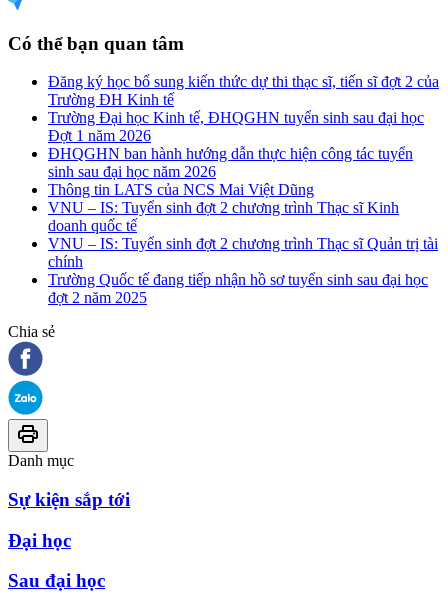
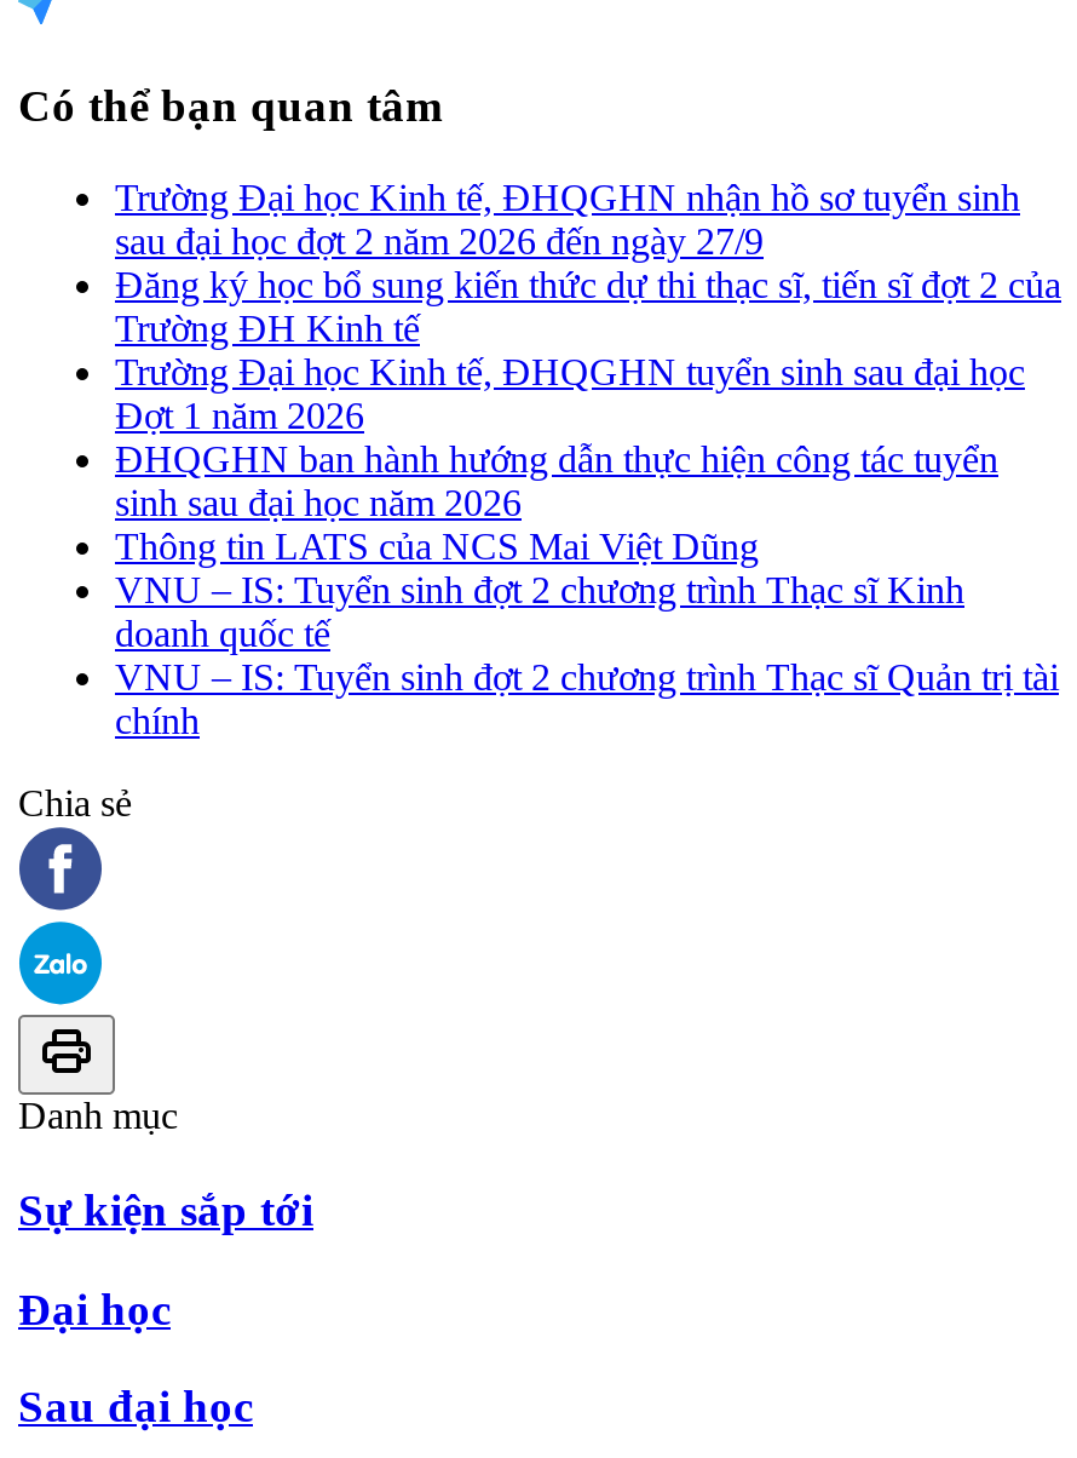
none -> [115,177,1020,262] Trường Đại học Kinh tế, ĐHQGHN nhận hồ sơ tuyển sinh | sau đại học đợt 2 năm 2026 đến ngày 27/9
moved [48,73,439,270] -> [115,264,1061,742]: Đăng ký học bổ sung kiến thức dự thi thạc sĩ, tiến sĩ đợt 2 của | Trường ĐH Kinh tế | Trường Đại học Kinh tế, ĐHQGHN tuyển sinh sau đại học | ... | VNU – IS: Tuyển sinh đợt 2 chương trình Thạc sĩ Quản trị tài | chính
[48,271,428,306] Trường Quốc tế đang tiếp nhận hồ sơ tuyển sinh sau đại học | đợt 2 năm 2025 -> none

